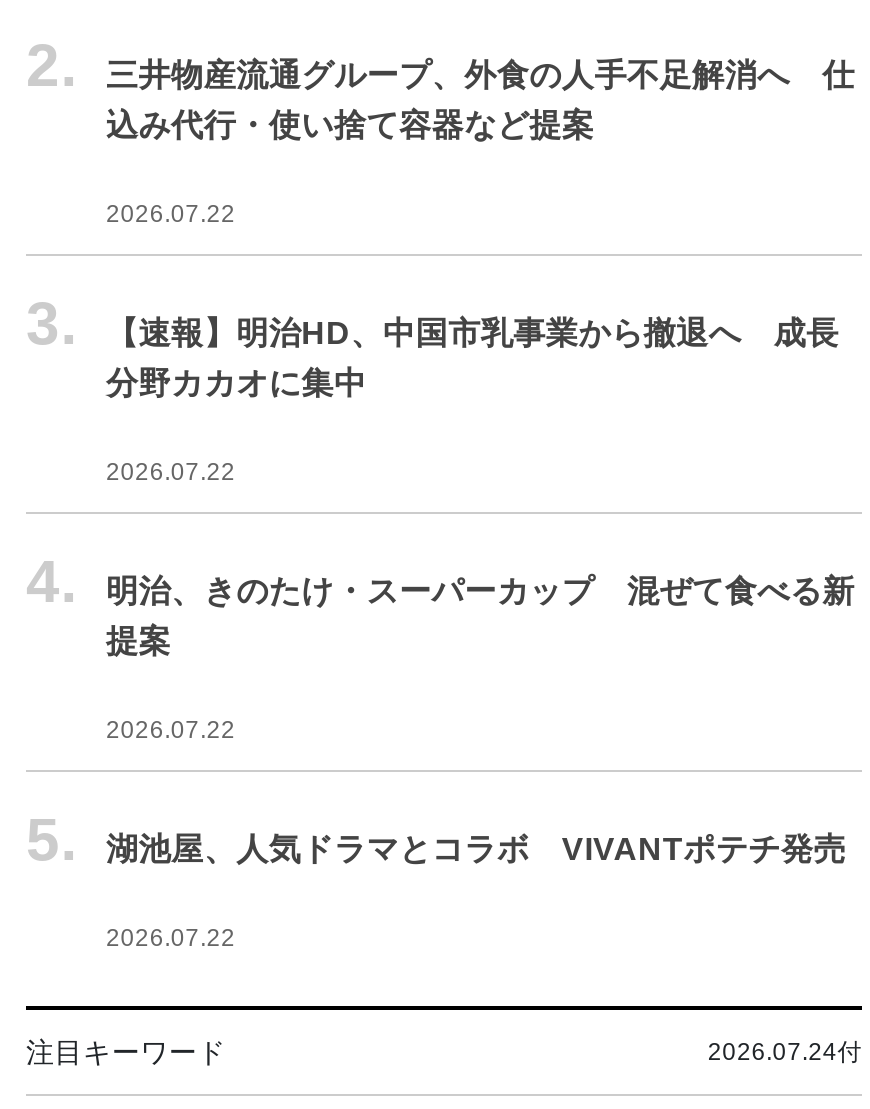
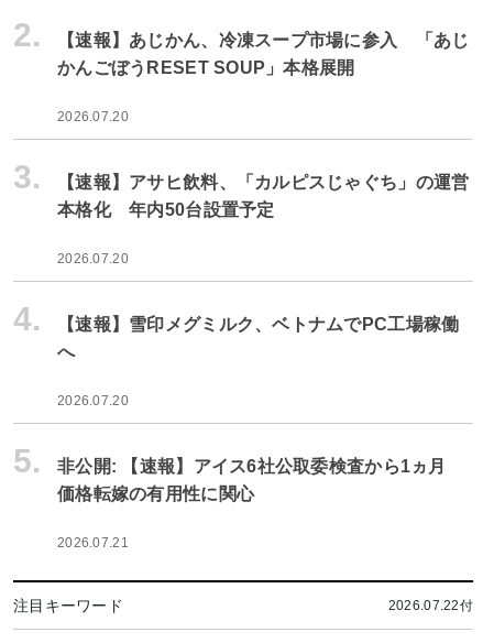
[106,57,855,91] 三井物産流通グループ、外食の人手不足解消へ 仕 -> [57,30,469,49] 【速報】あじかん、冷凍スープ市場に参入 「あじ
[106,107,594,141] 込み代行・使い捨て容器など提案 -> [57,58,355,77] かんごぼうRESET SOUP」本格展開
[106,199,236,227] 2026.07.22 -> [57,108,129,124] 2026.07.20
[106,315,839,349] 【速報】明治HD、中国市乳事業から撤退へ 成長 -> [57,172,469,191] 【速報】アサヒ飲料、「カルピスじゃぐち」の運営
[106,365,366,399] 分野カカオに集中 -> [57,200,275,219] 本格化 年内50台設置予定
[106,457,236,485] 2026.07.22 -> [57,250,129,266] 2026.07.20
[106,573,855,607] 明治、きのたけ・スーパーカップ 混ぜて食べる新 -> [57,314,459,333] 【速報】雪印メグミルク、ベトナムでPC工場稼働
[106,623,171,657] 提案 -> [57,342,75,361] へ
[106,715,236,743] 2026.07.22 -> [57,393,129,408] 2026.07.20
[106,831,846,951] 湖池屋、人気ドラマとコラボ VIVANTポテチ発売 | 2026.07.22 -> [57,456,464,550] 非公開: 【速報】アイス6社公取委検査から1ヵ月 | 価格転嫁の有用性に関心 | 2026.07.21
[708,1037,862,1065] 2026.07.24付 -> [388,597,473,613] 2026.07.22付

